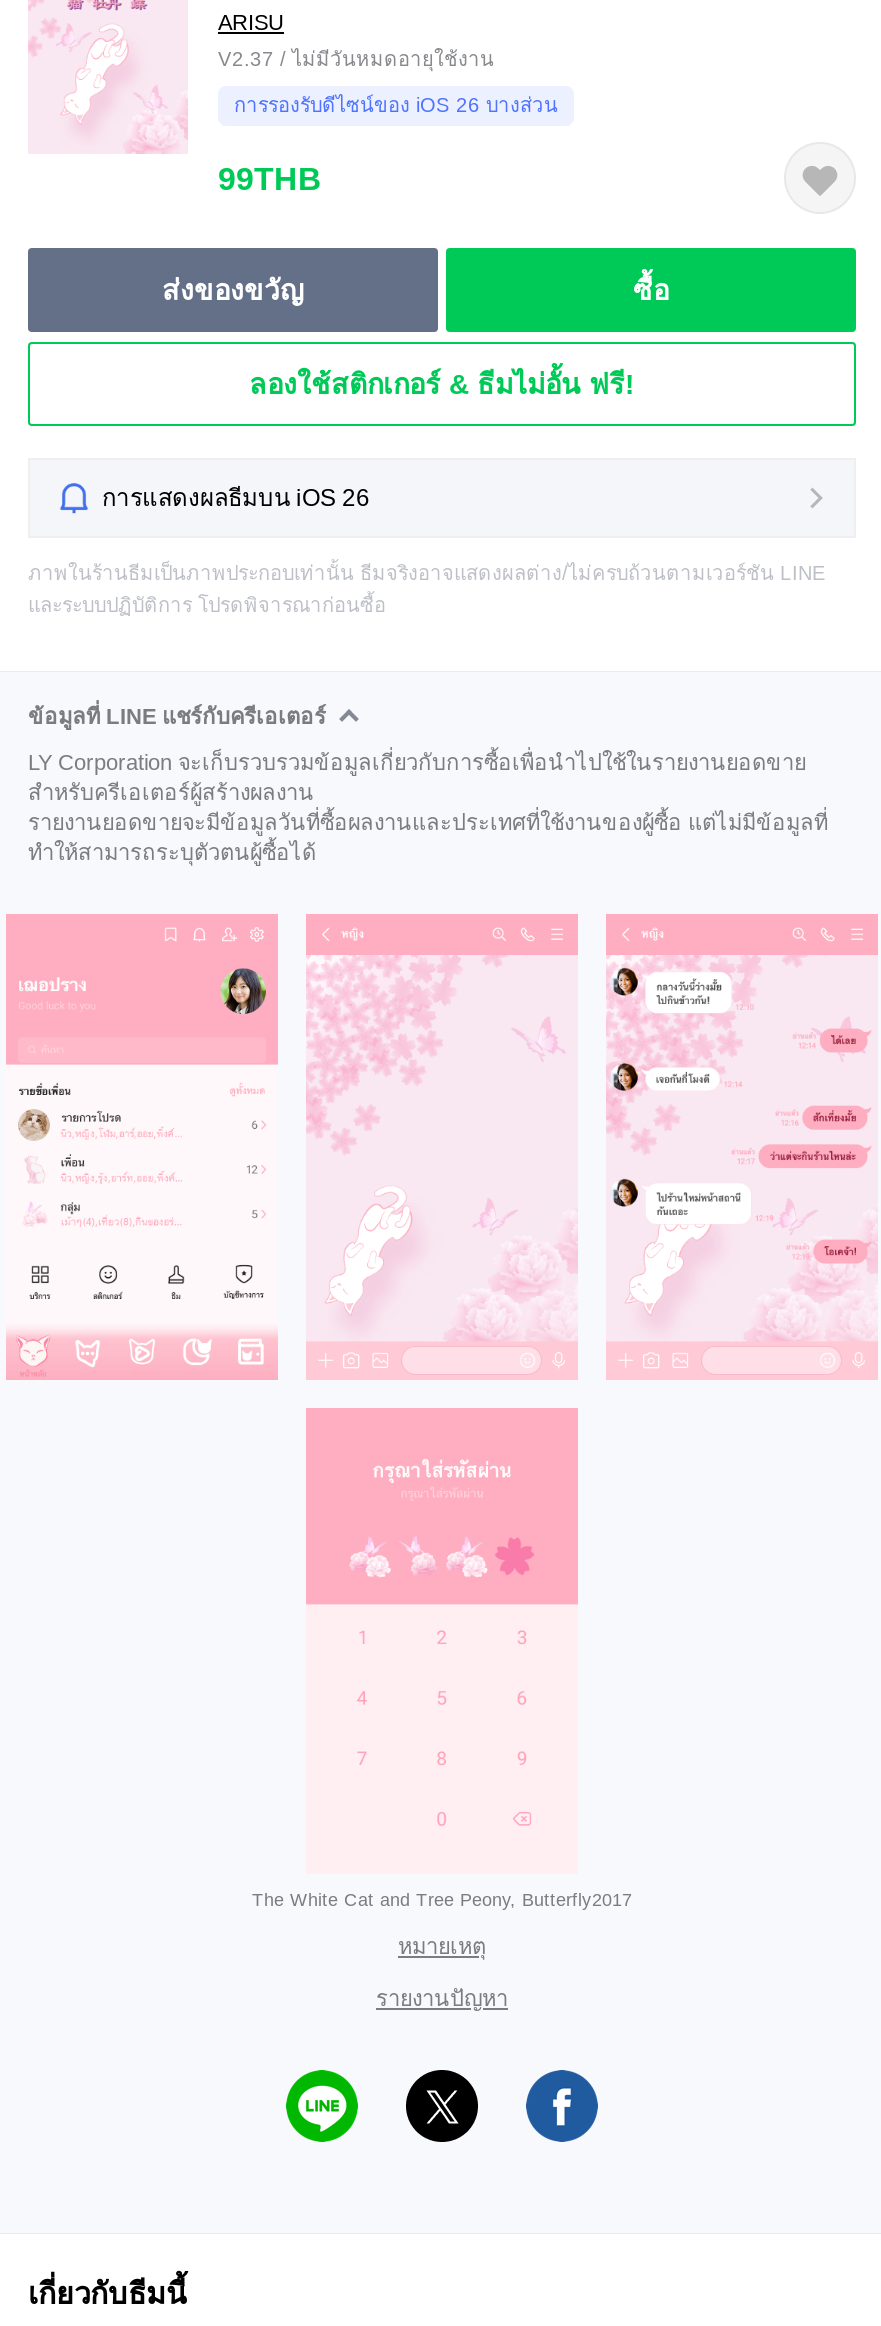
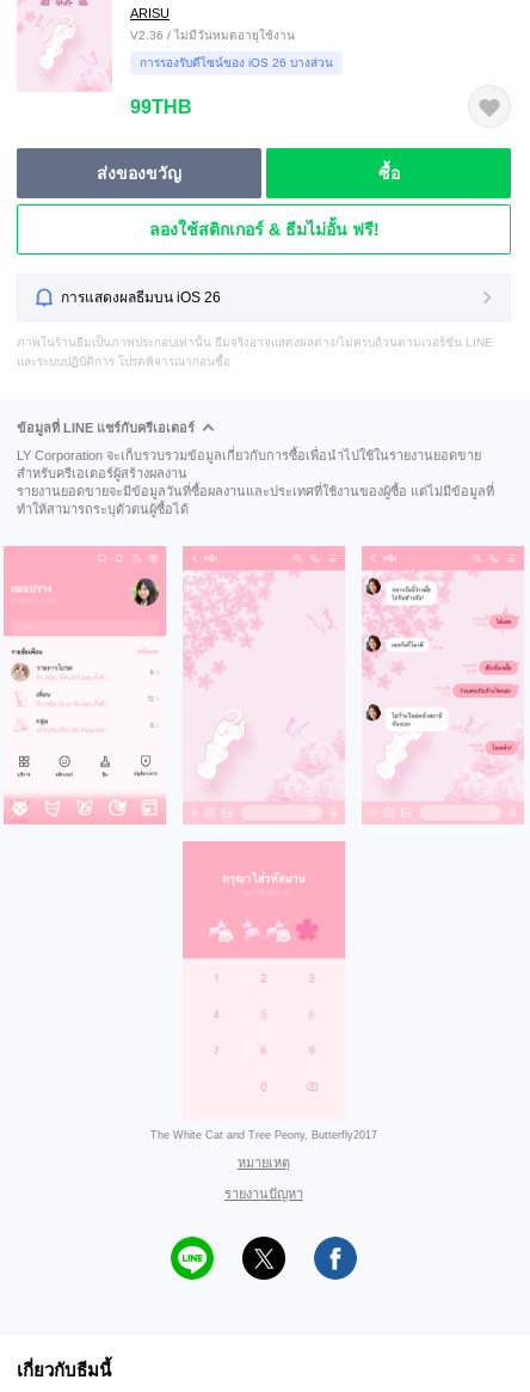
[218,48,494,70] V2.37 / ไม่มีวันหมดอายุใช้งาน -> [130,29,295,42] V2.36 / ไม่มีวันหมดอายุใช้งาน

